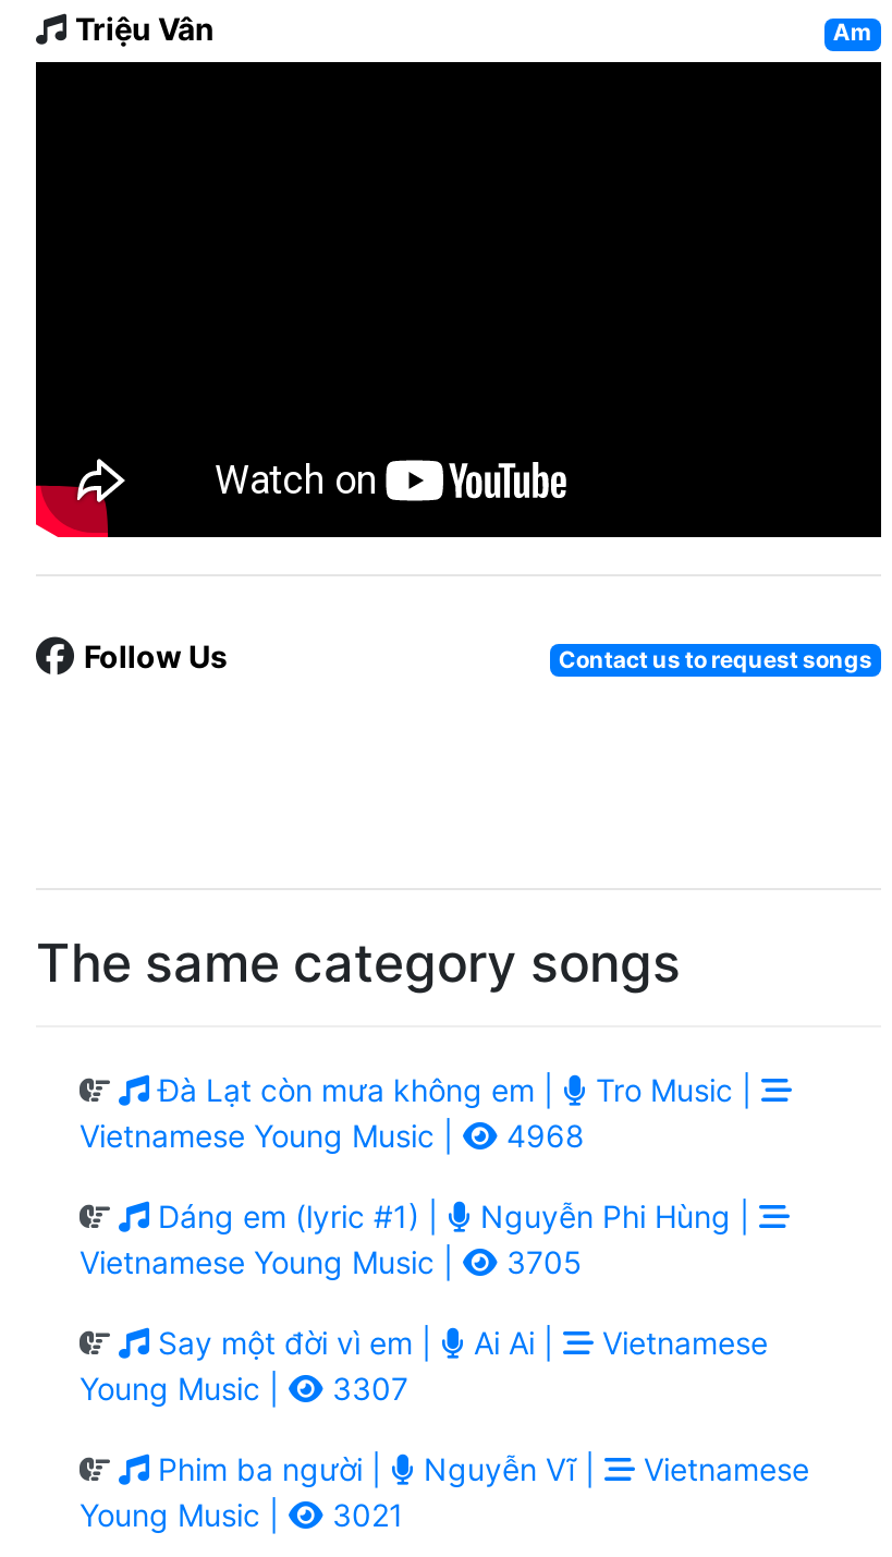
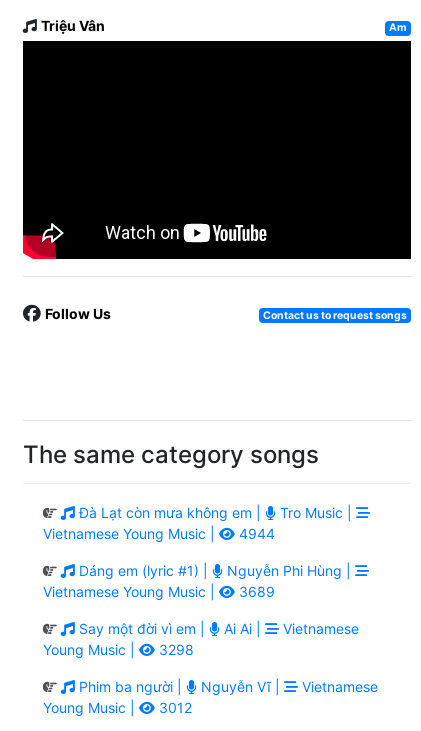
[498,1116,585,1153] 4968 -> [235,525,275,542] 4944
[498,1243,583,1280] 3705 -> [235,583,275,600] 3689
[323,1369,408,1406] 3307 -> [155,641,194,658] 3298
[323,1495,404,1532] 3021 -> [155,699,192,716] 3012

